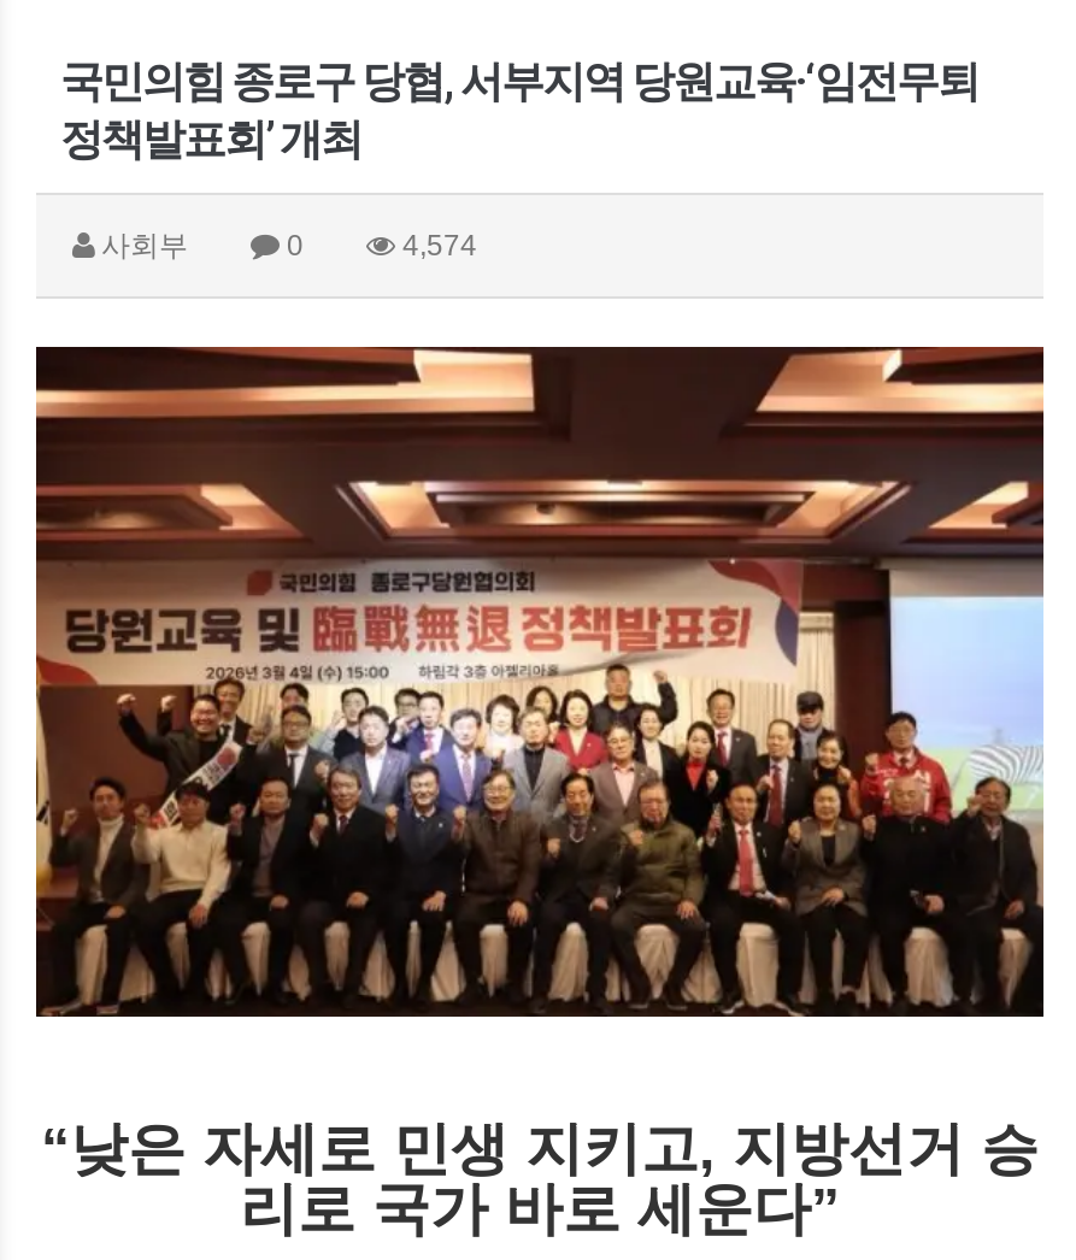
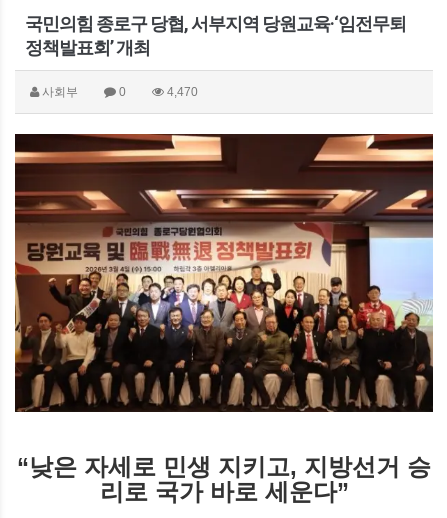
[395,229,477,263] 4,574 -> [164,85,198,99] 4,470

